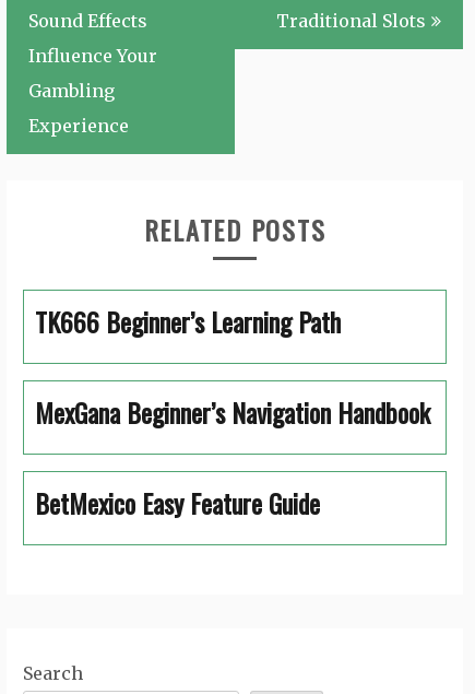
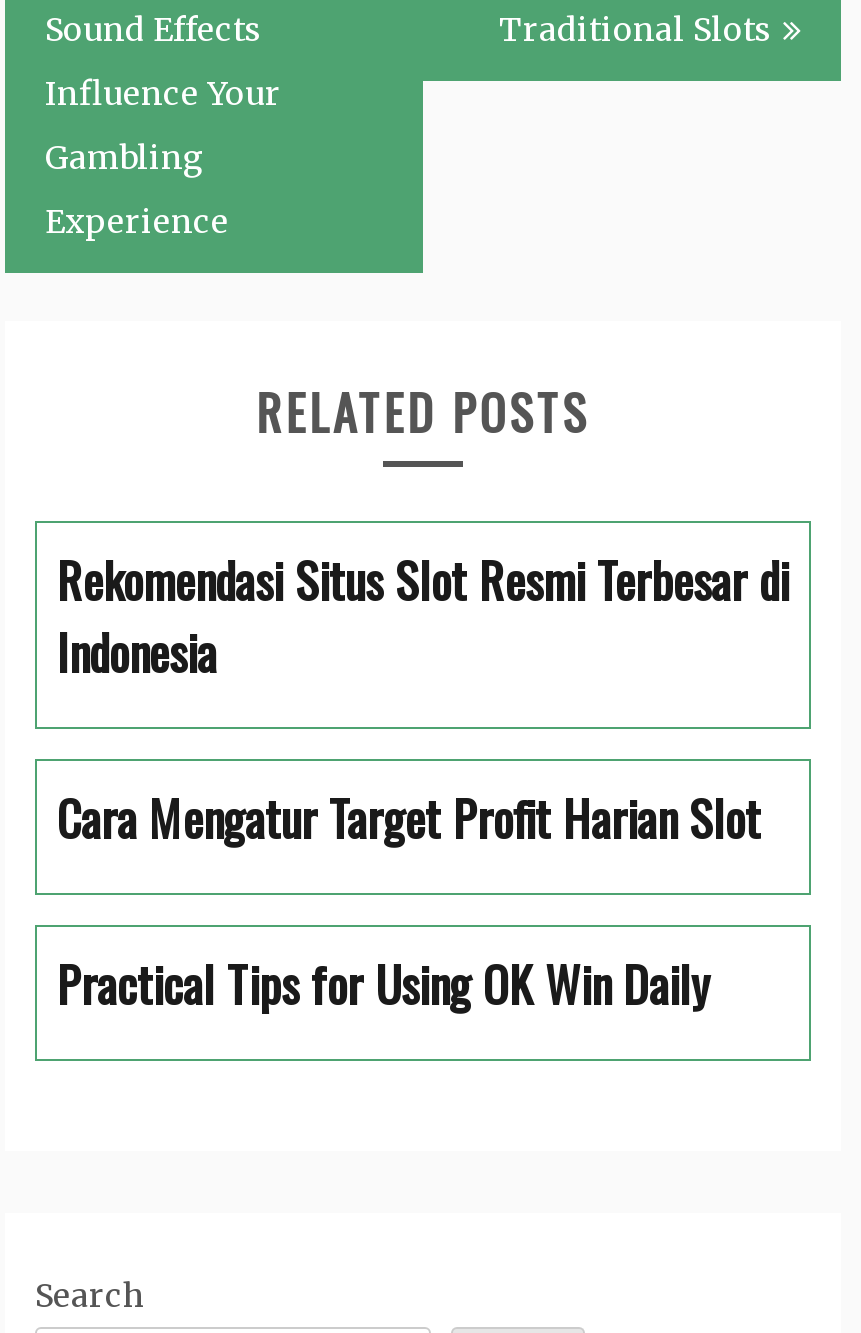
[35,302,341,341] TK666 Beginner’s Learning Path -> [57,543,789,687] Rekomendasi Situs Slot Resmi Terbesar di | Indonesia
[35,392,430,432] MexGana Beginner’s Navigation Handbook -> [57,781,761,853] Cara Mengatur Target Profit Harian Slot
[35,483,320,522] BetMexico Easy Feature Guide -> [57,947,709,1019] Practical Tips for Using OK Win Daily

